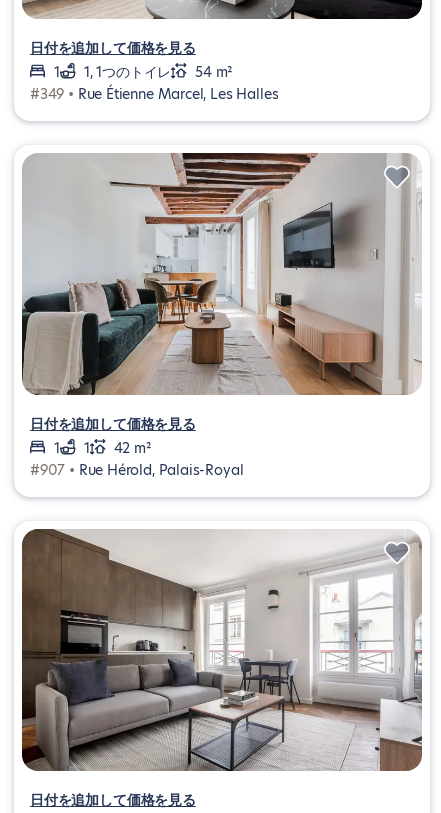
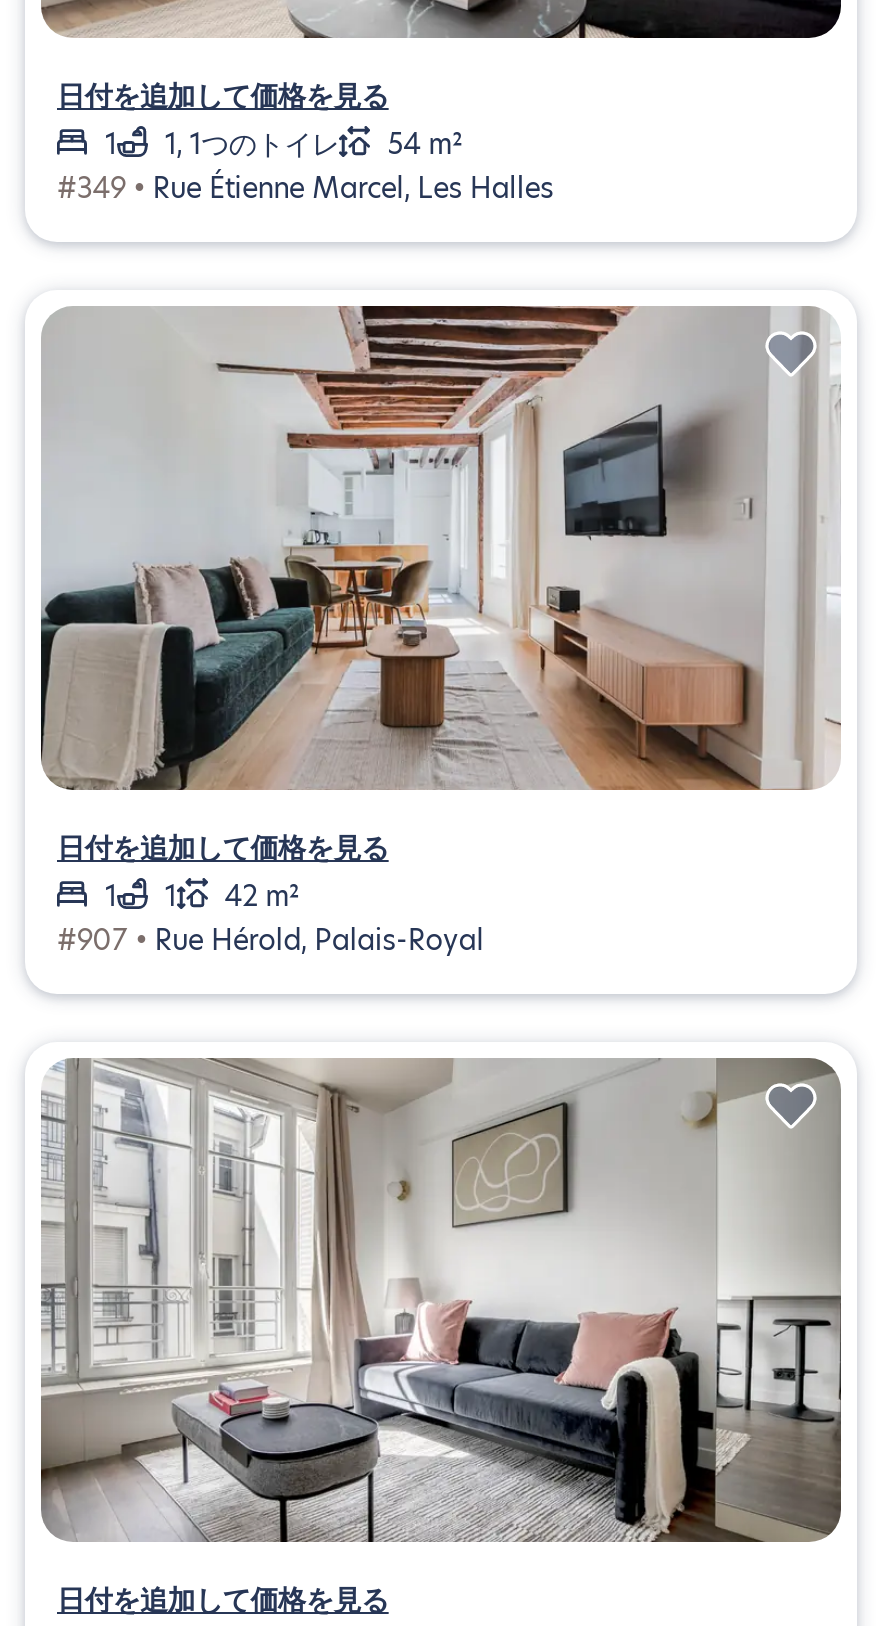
[21,529,422,771] [image] -> [39,1058,841,1544] [image]

